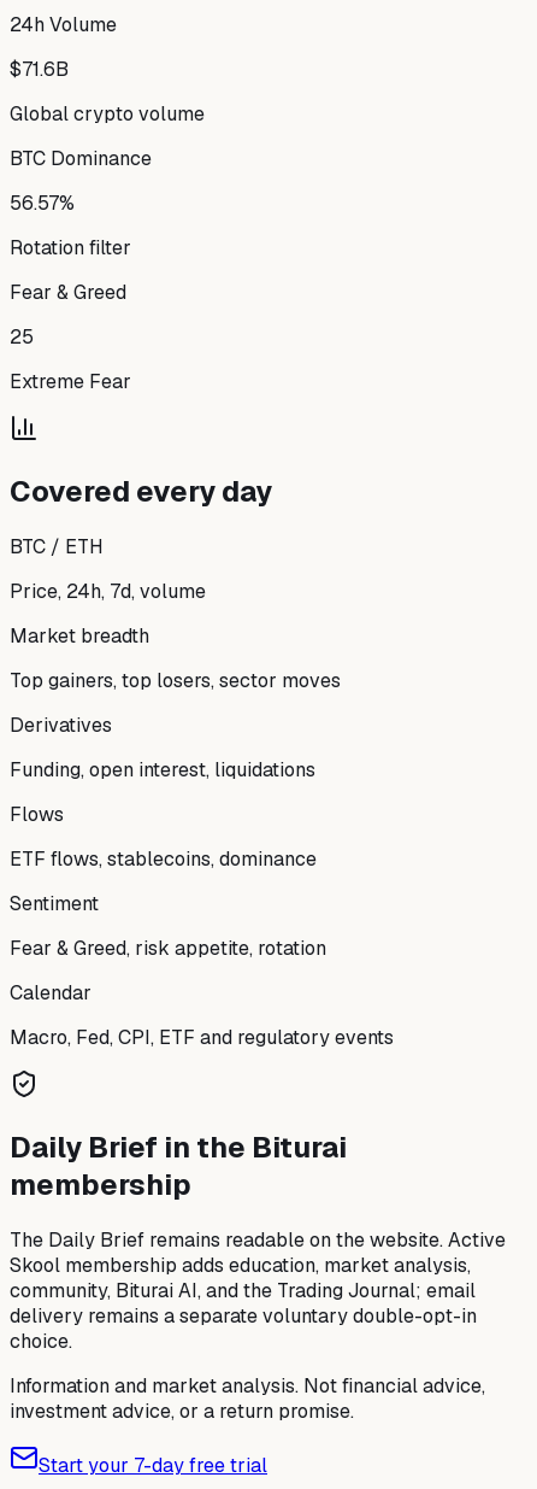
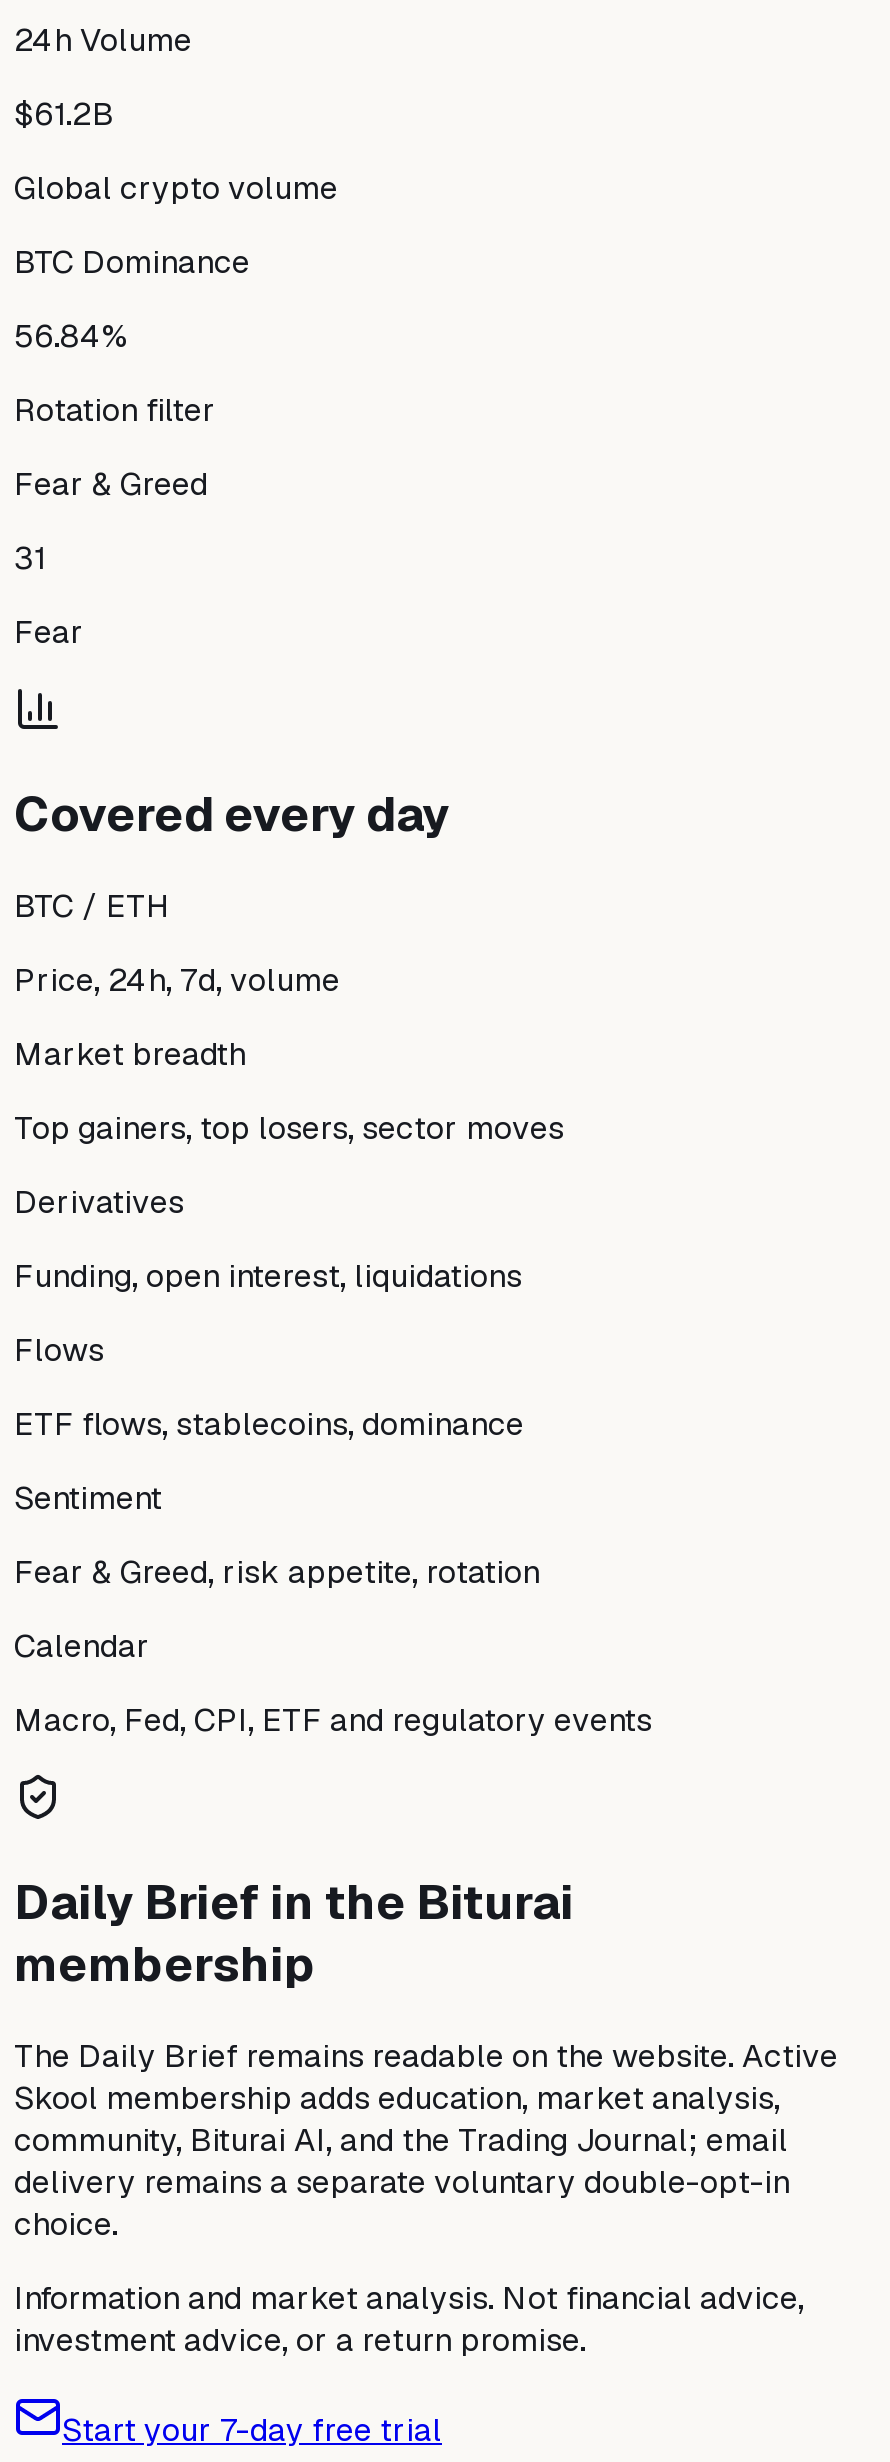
[10,57,69,82] $71.6B -> [14,93,114,135] $61.2B
[10,191,75,216] 56.57% -> [14,315,128,357] 56.84%
[10,325,34,350] 25 -> [14,537,46,579] 31
[10,369,131,394] Extreme Fear -> [14,611,84,653] Fear

